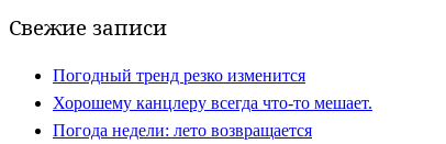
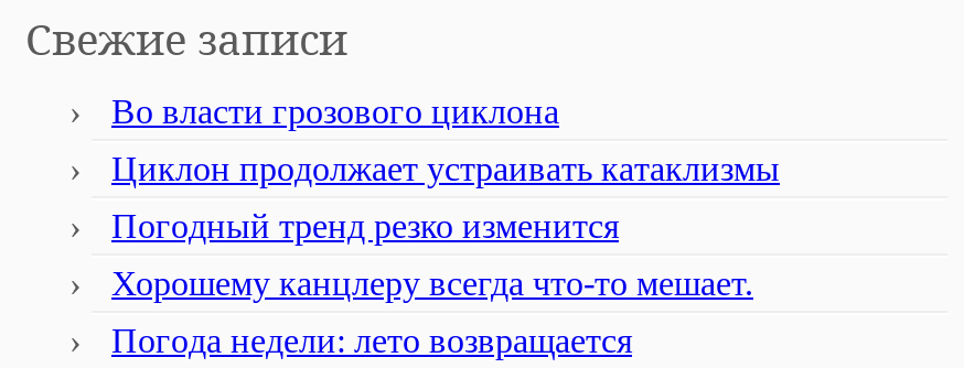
none -> [111,92,780,187] Во власти грозового циклона | Циклон продолжает устраивать катаклизмы

